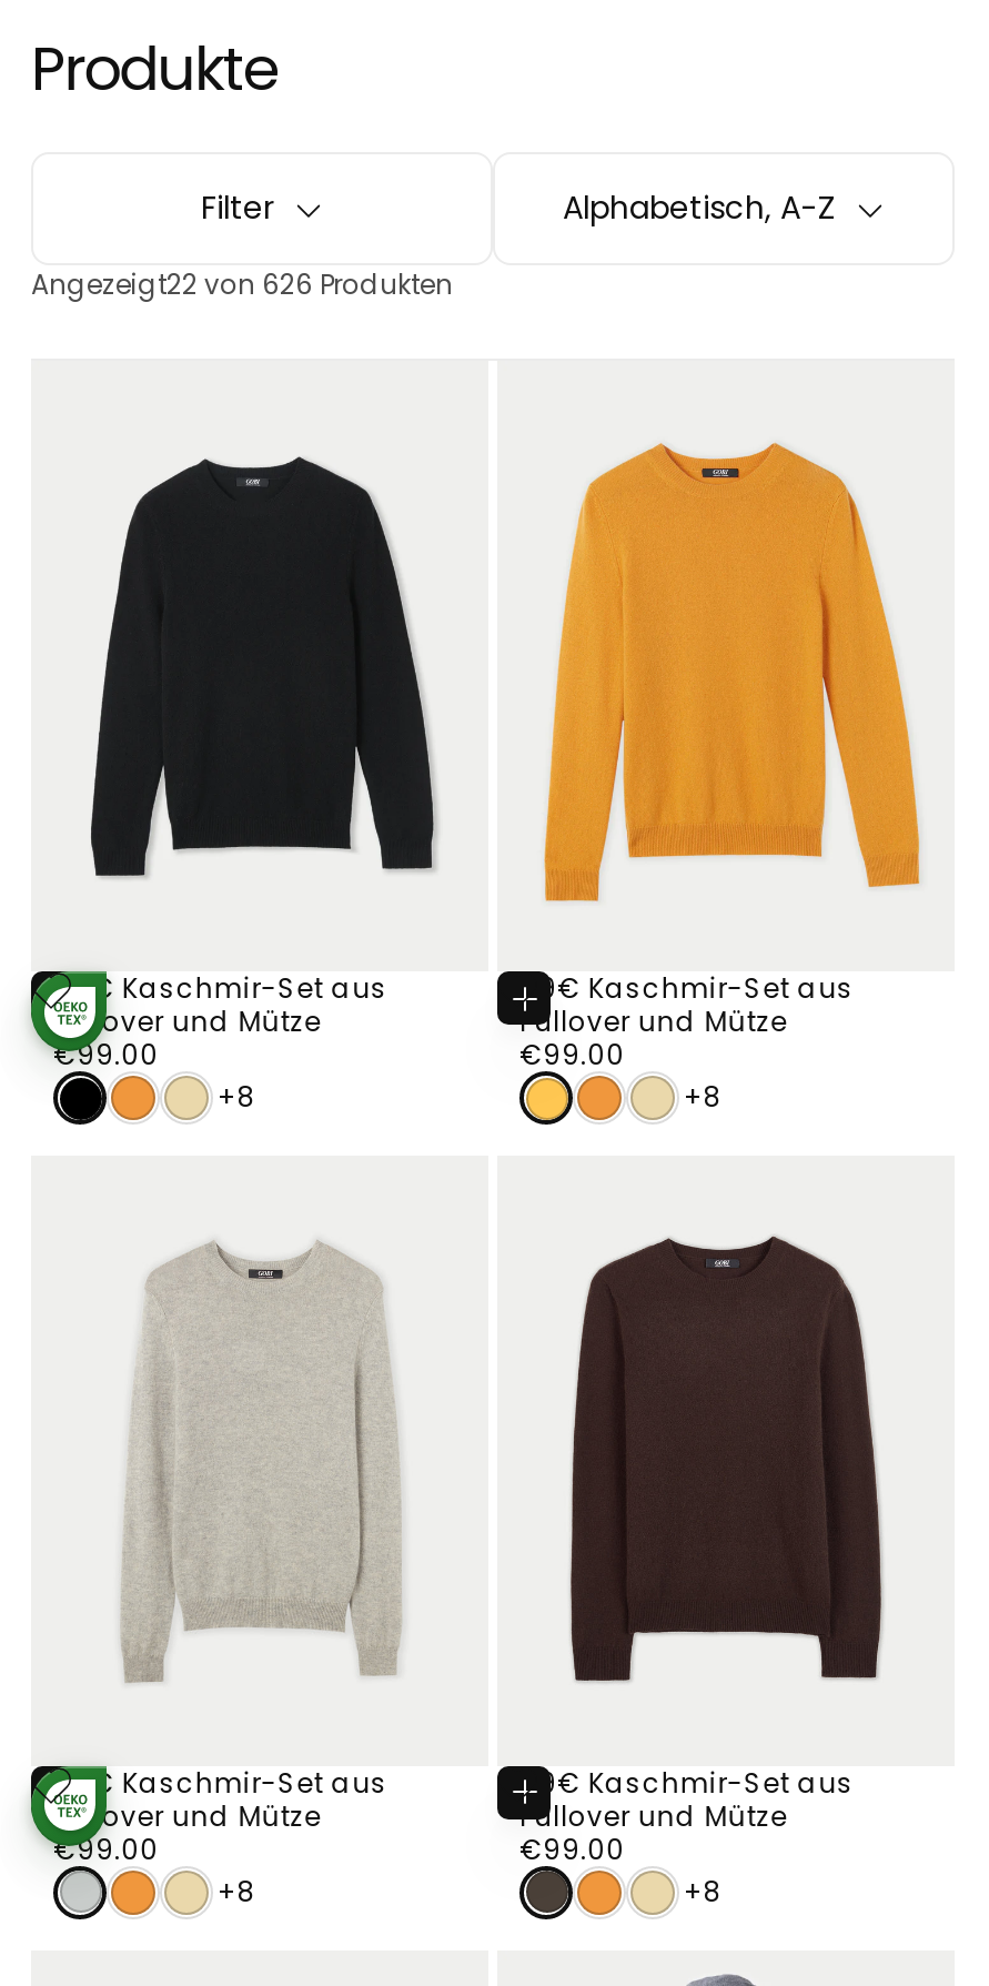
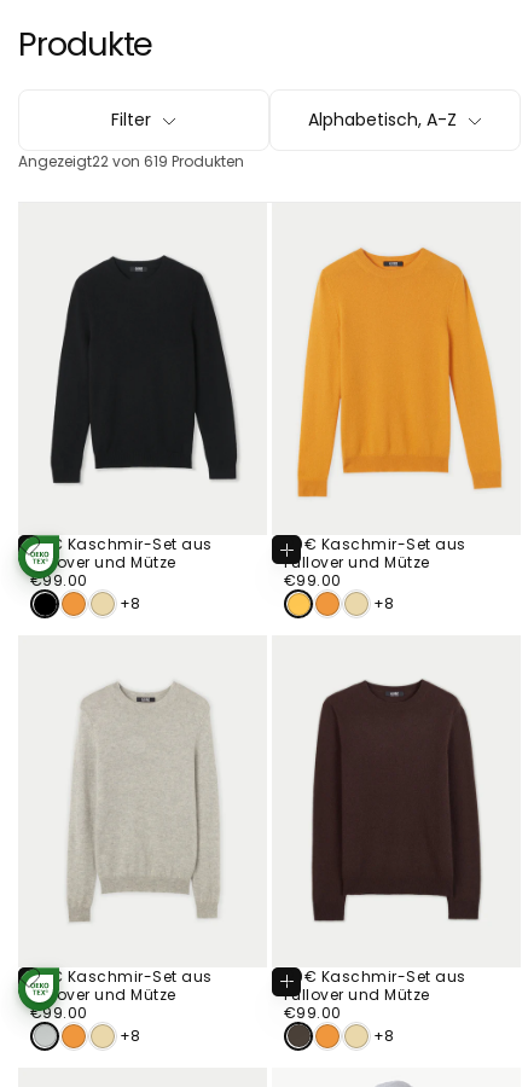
[31,266,453,304] Angezeigt22 von 626 Produkten -> [18,151,244,172] Angezeigt22 von 619 Produkten

